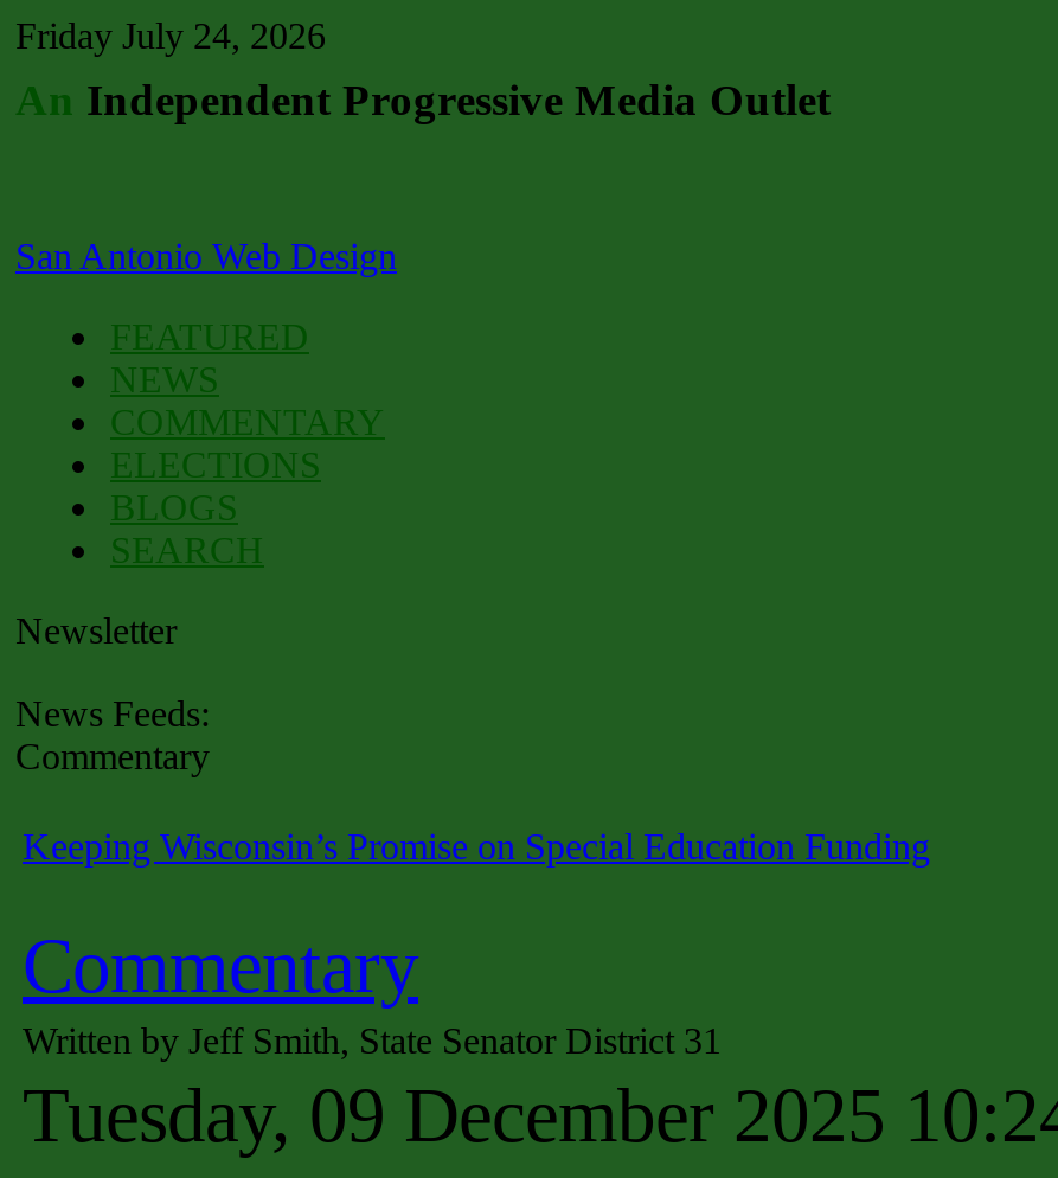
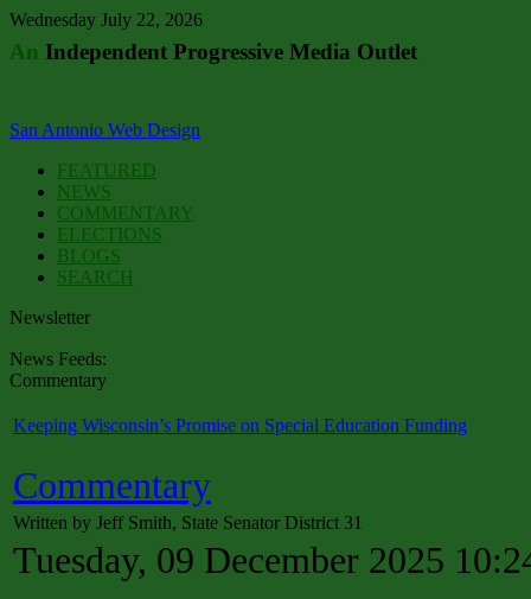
[15,15,326,56] Friday July 24, 2026 -> [9,9,203,30] Wednesday July 22, 2026

